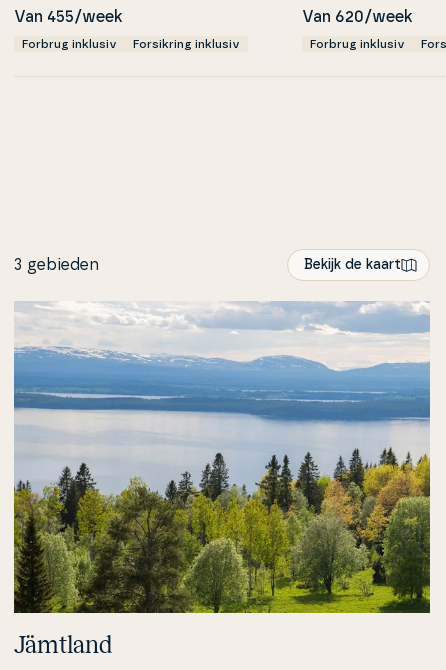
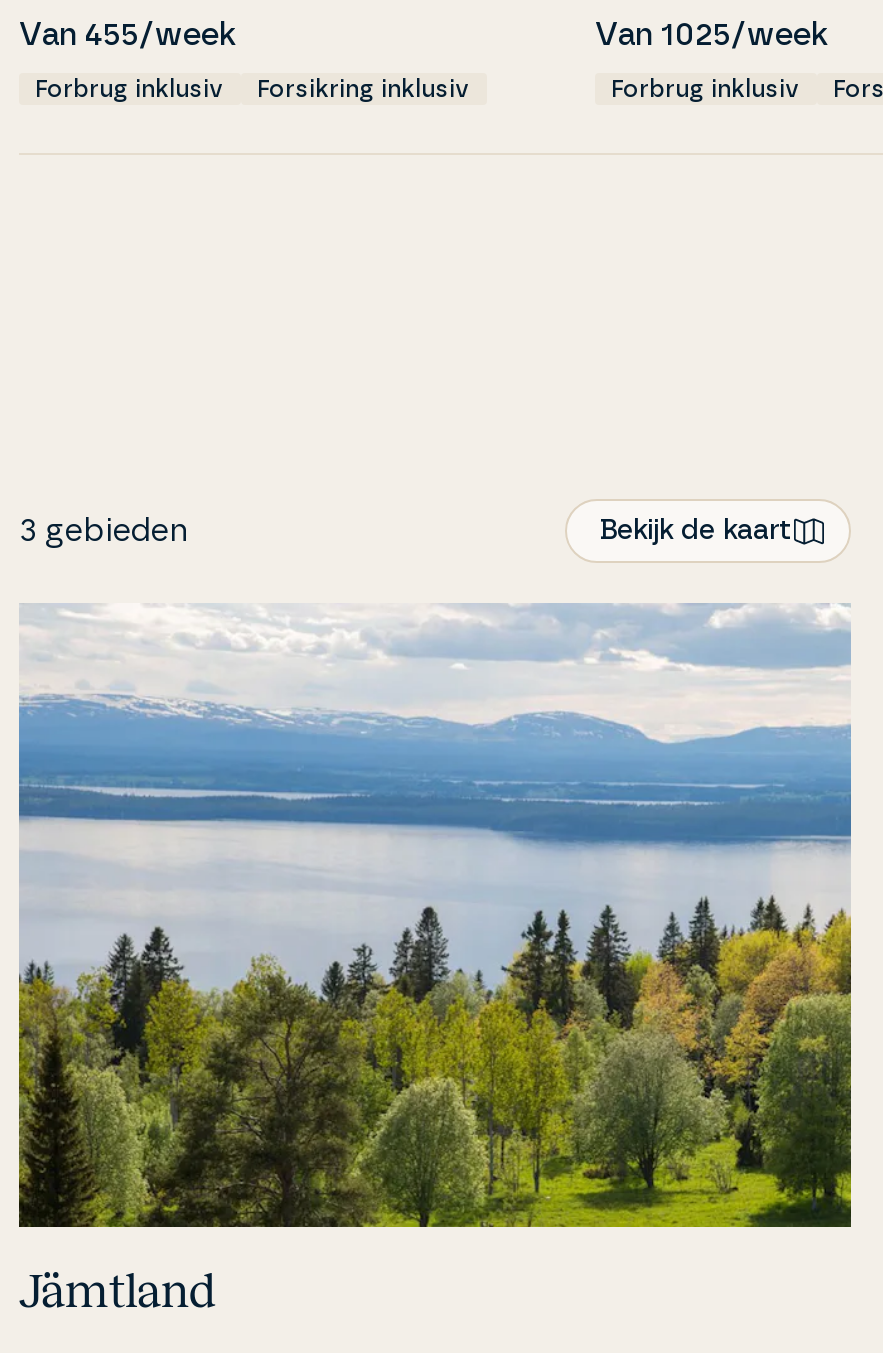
[302,9,413,25] Van 620/week -> [595,19,829,51] Van 1025/week

